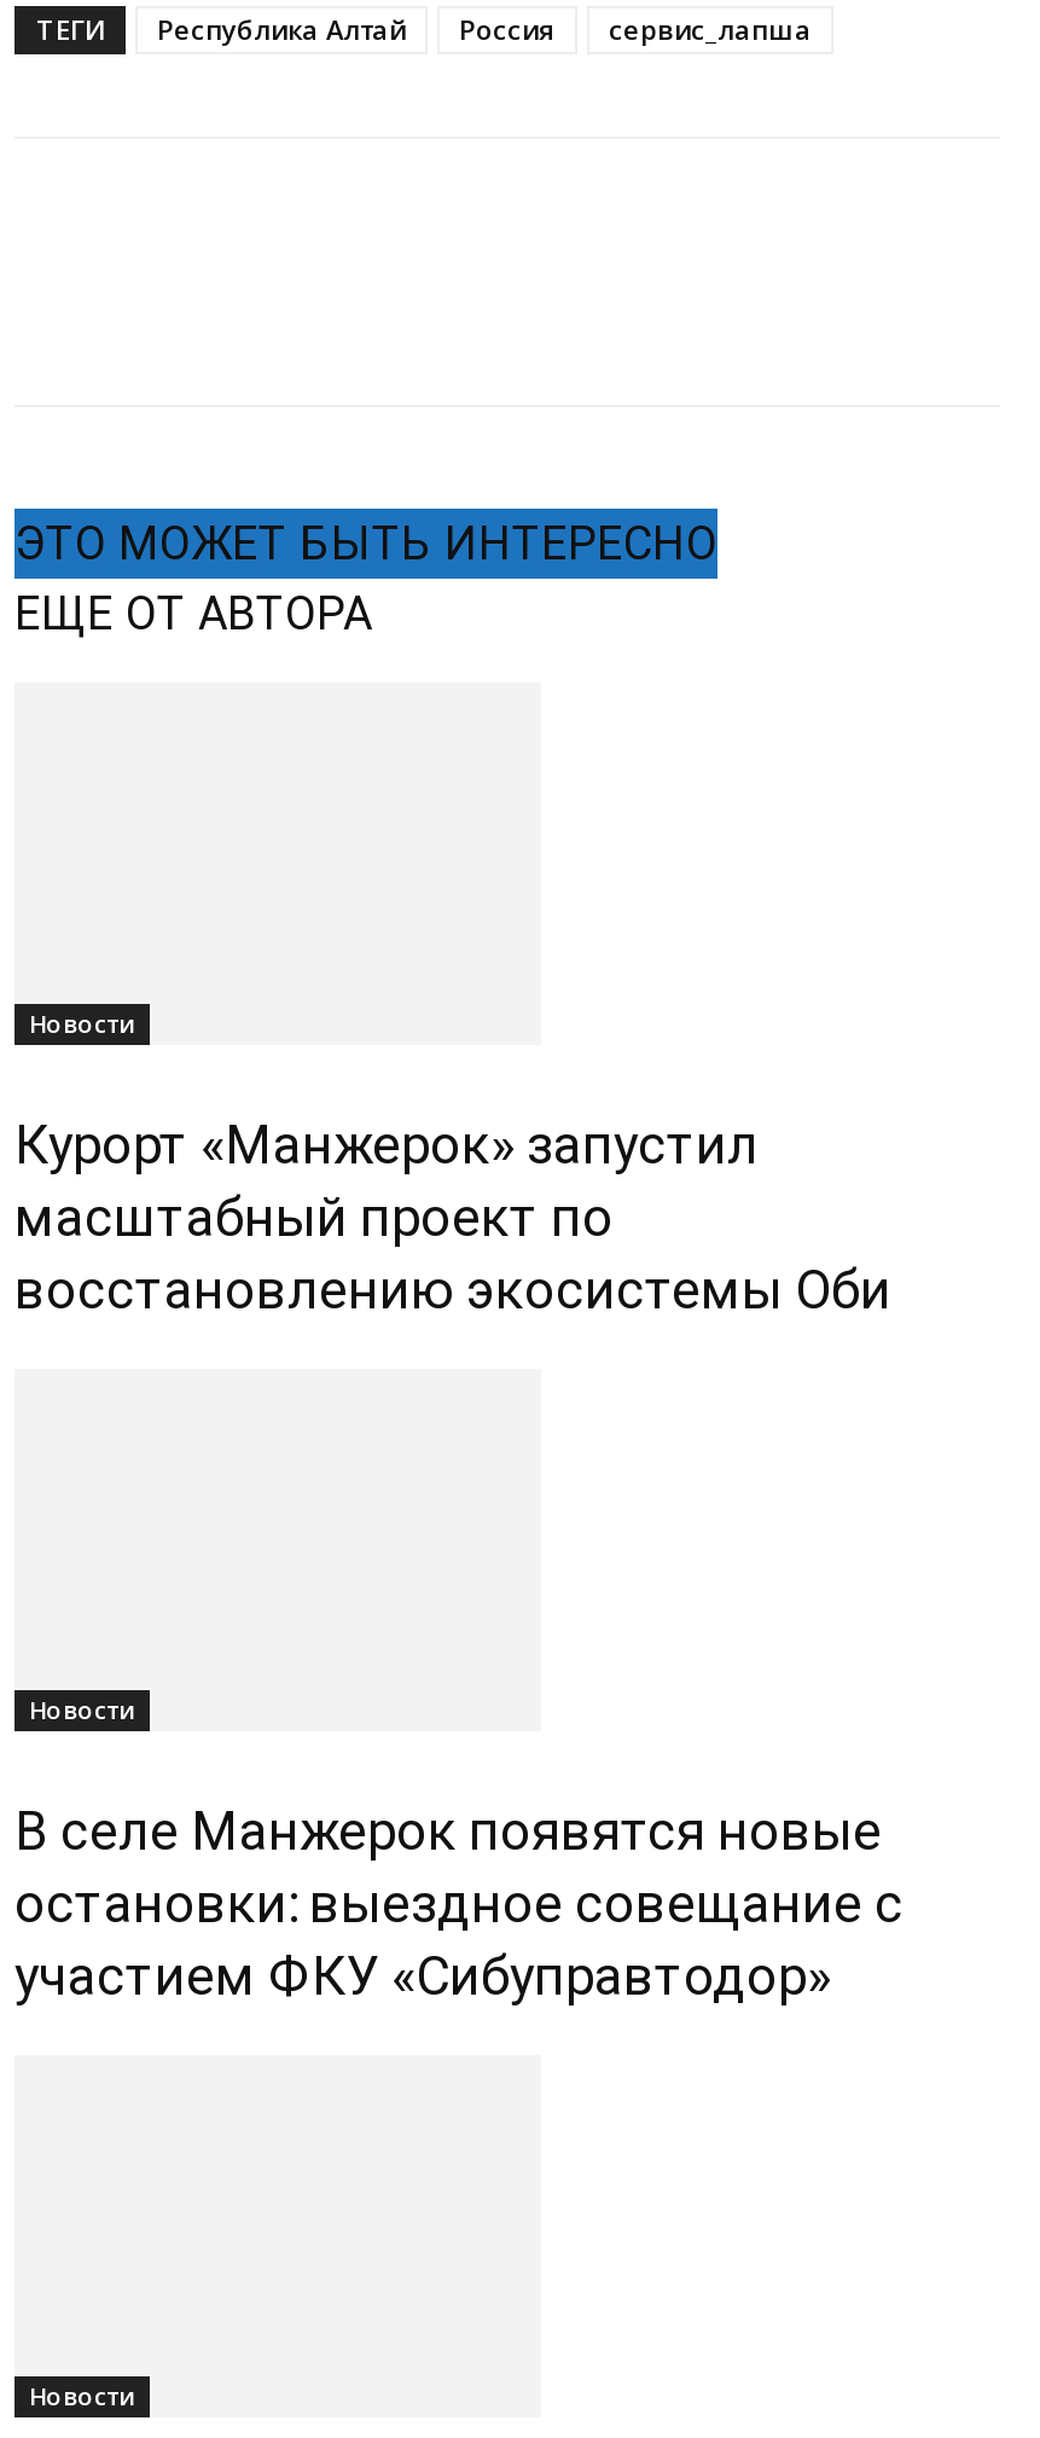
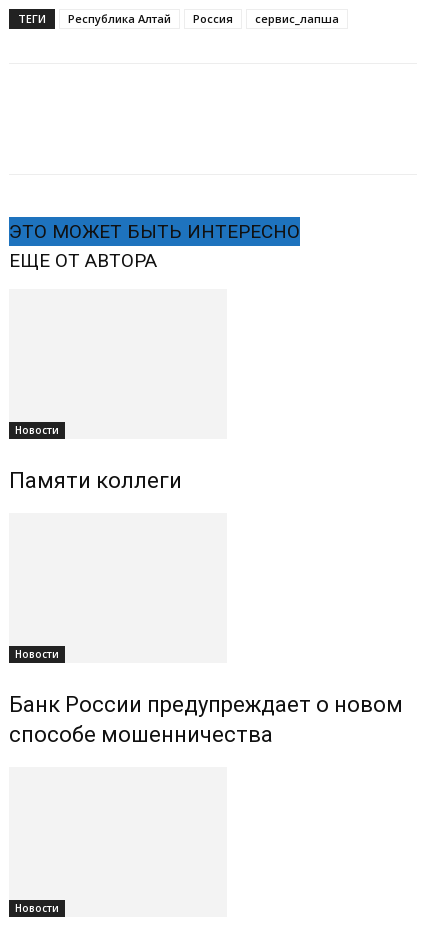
[14,1116,891,1321] Курорт «Манжерок» запустил | масштабный проект по | восстановлению экосистемы Оби -> [9,468,182,493] Памяти коллеги
[14,1802,904,2007] В селе Манжерок появятся новые | остановки: выездное совещание с | участием ФКУ «Сибуправтодор» -> [9,692,403,747] Банк России предупреждает о новом | способе мошенничества

